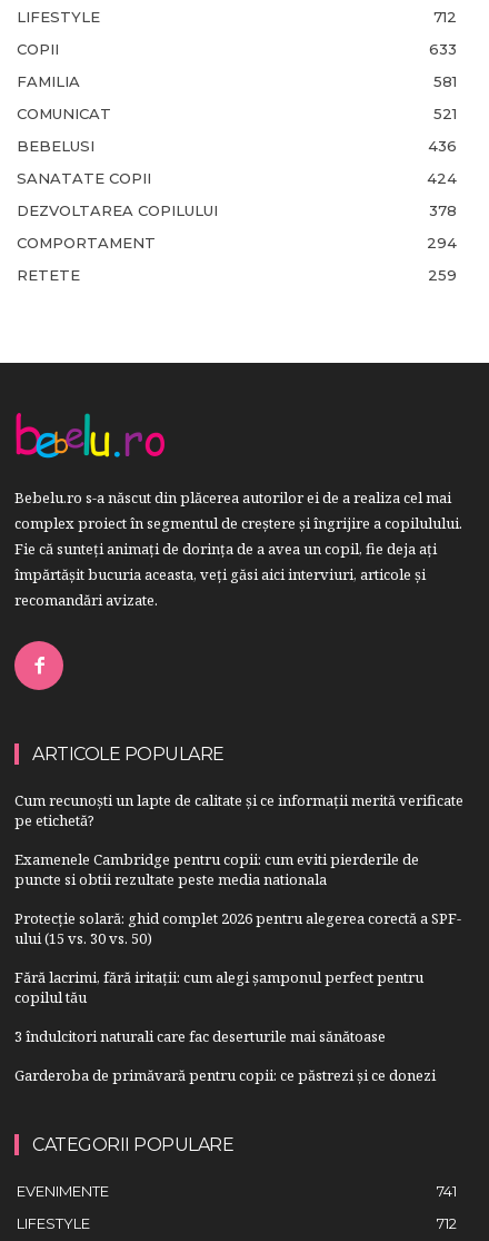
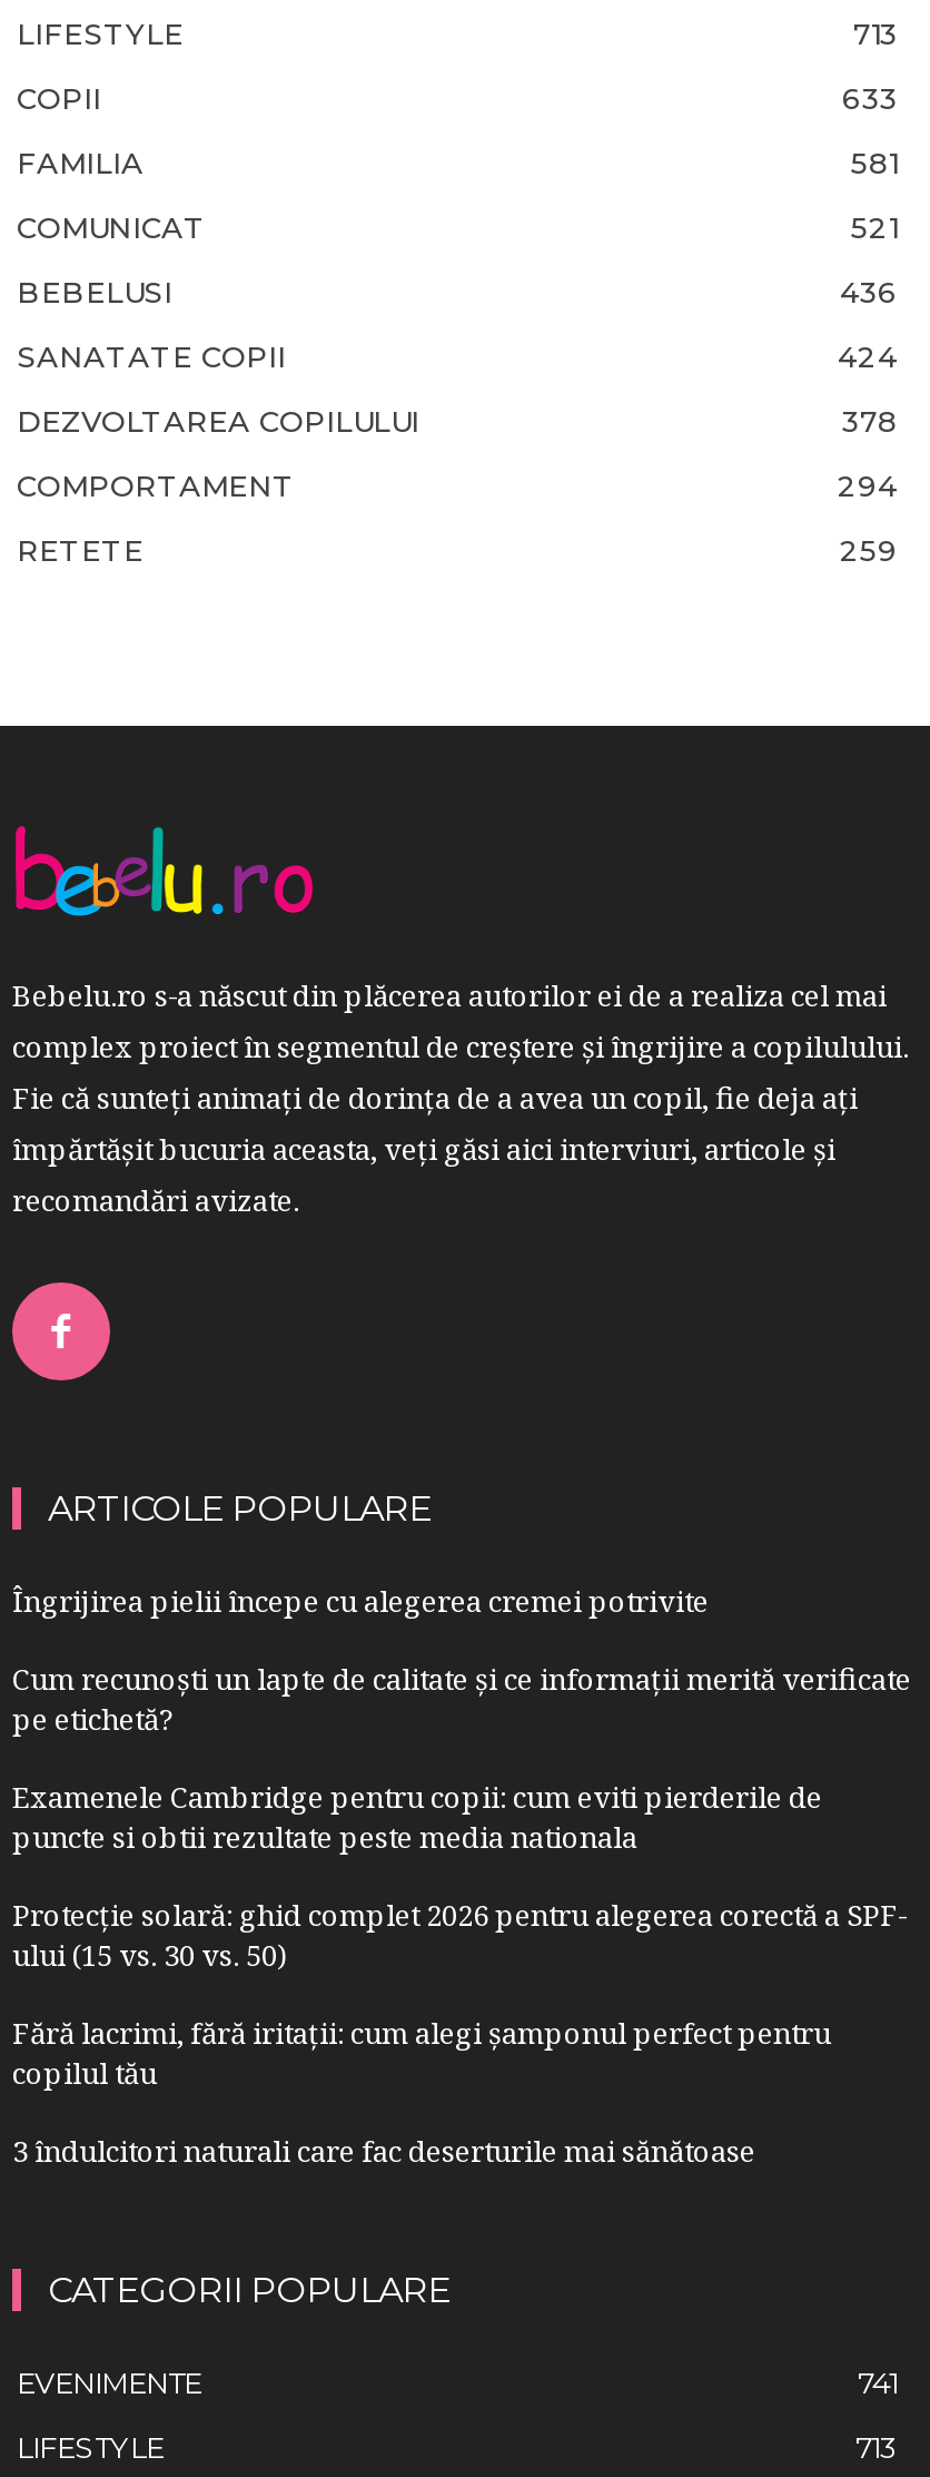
[433,8,457,25] 712 -> [853,15,898,51] 713
none -> [12,1581,709,1621] Îngrijirea pielii începe cu alegerea cremei potrivite
moved [14,790,463,1046] -> [12,1659,911,2171]: Cum recunoști un lapte de calitate și ce informații merită verificate | pe etichetă? | Examenele Cambridge pentru copii: cum eviti pierderile de | ... | copilul tău | 3 îndulcitori naturali care fac deserturile mai sănătoase
[14,1065,436,1085] Garderoba de primăvară pentru copii: ce păstrezi și ce donezi -> none
[437,1214,457,1232] 712 -> [855,2429,898,2465] 713

